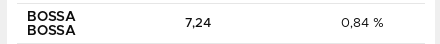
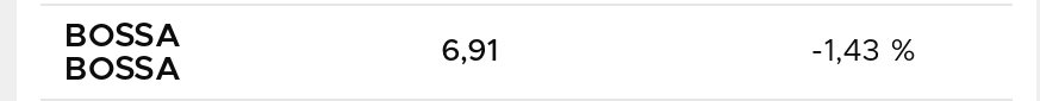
[185,17,211,30] 7,24 -> [441,37,498,68] 6,91
[341,17,384,30] 0,84 % -> [812,37,916,68] -1,43 %

